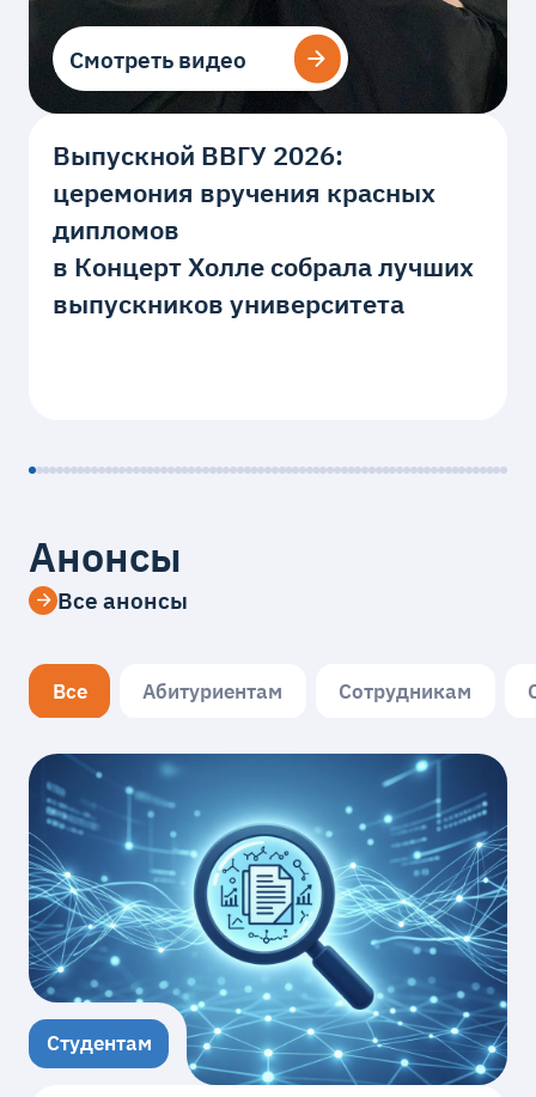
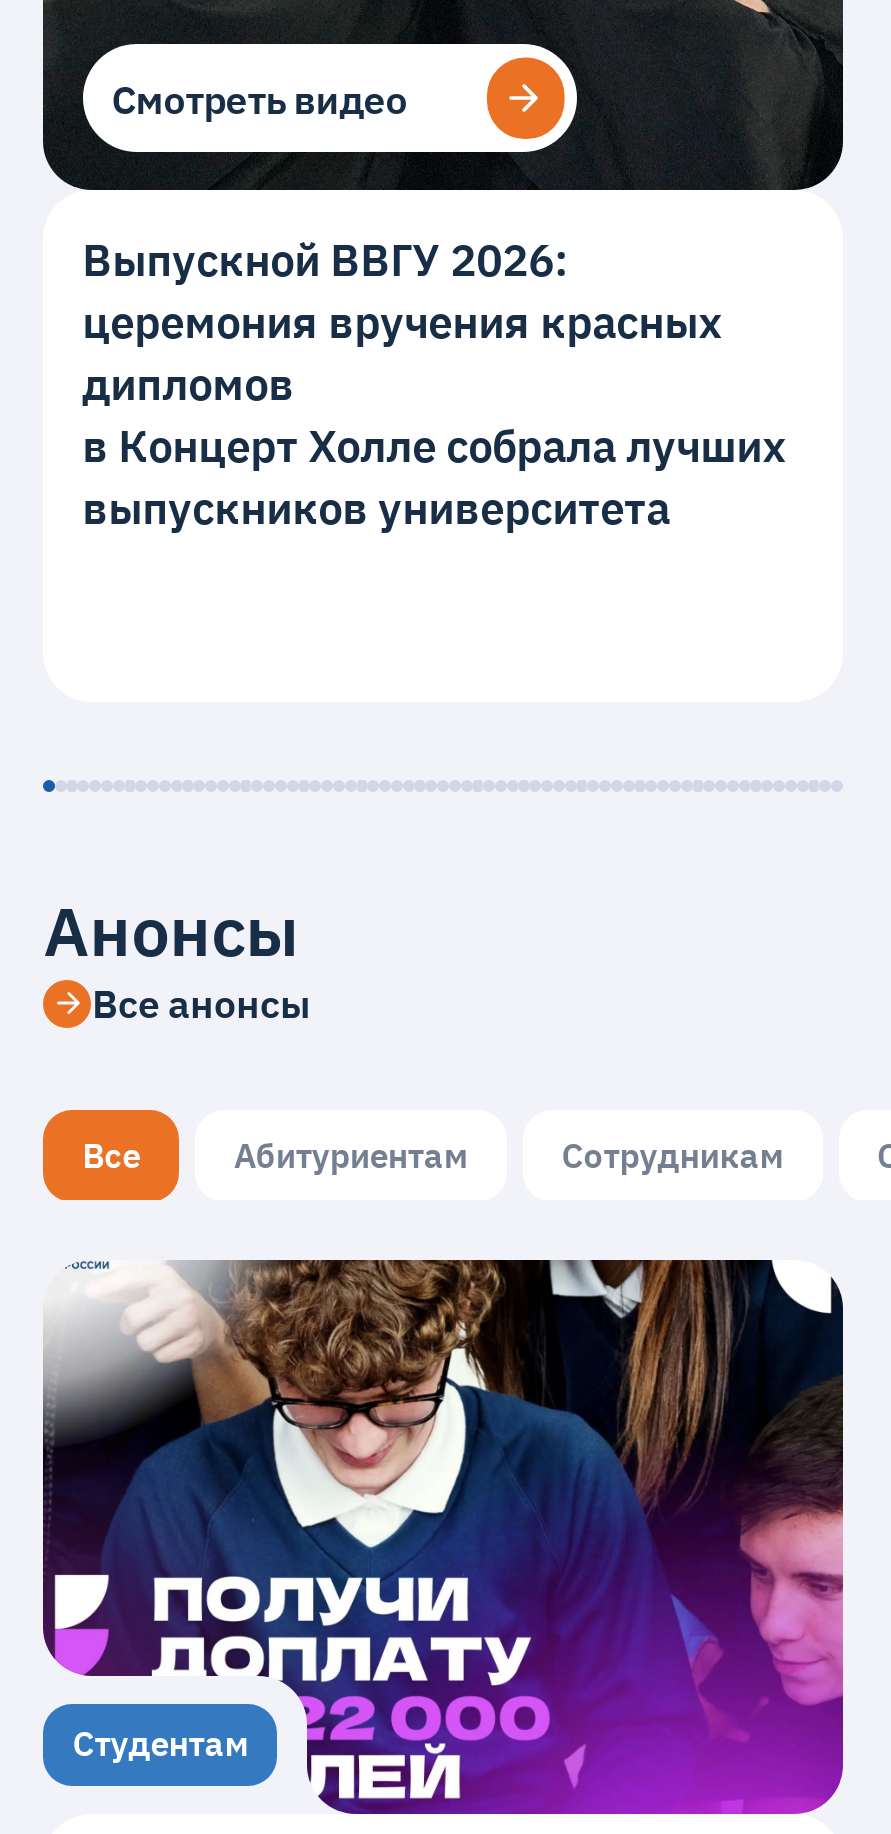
[28,752,508,1086] [image] -> [41,1258,845,1816] [image]

